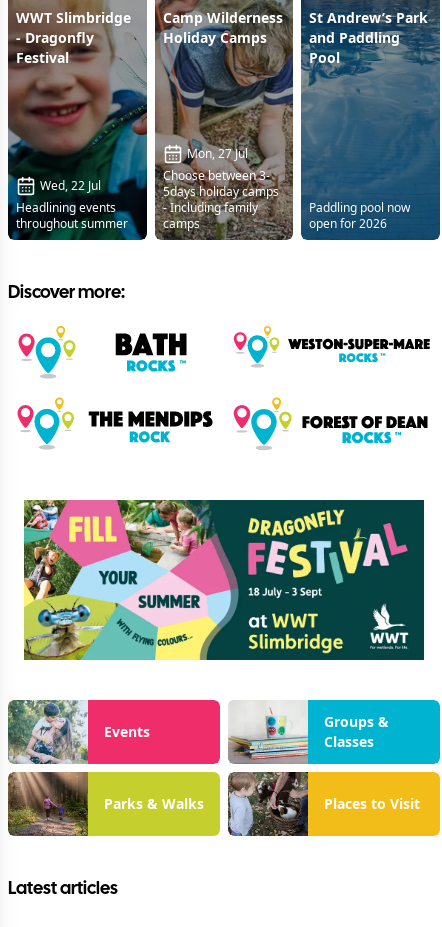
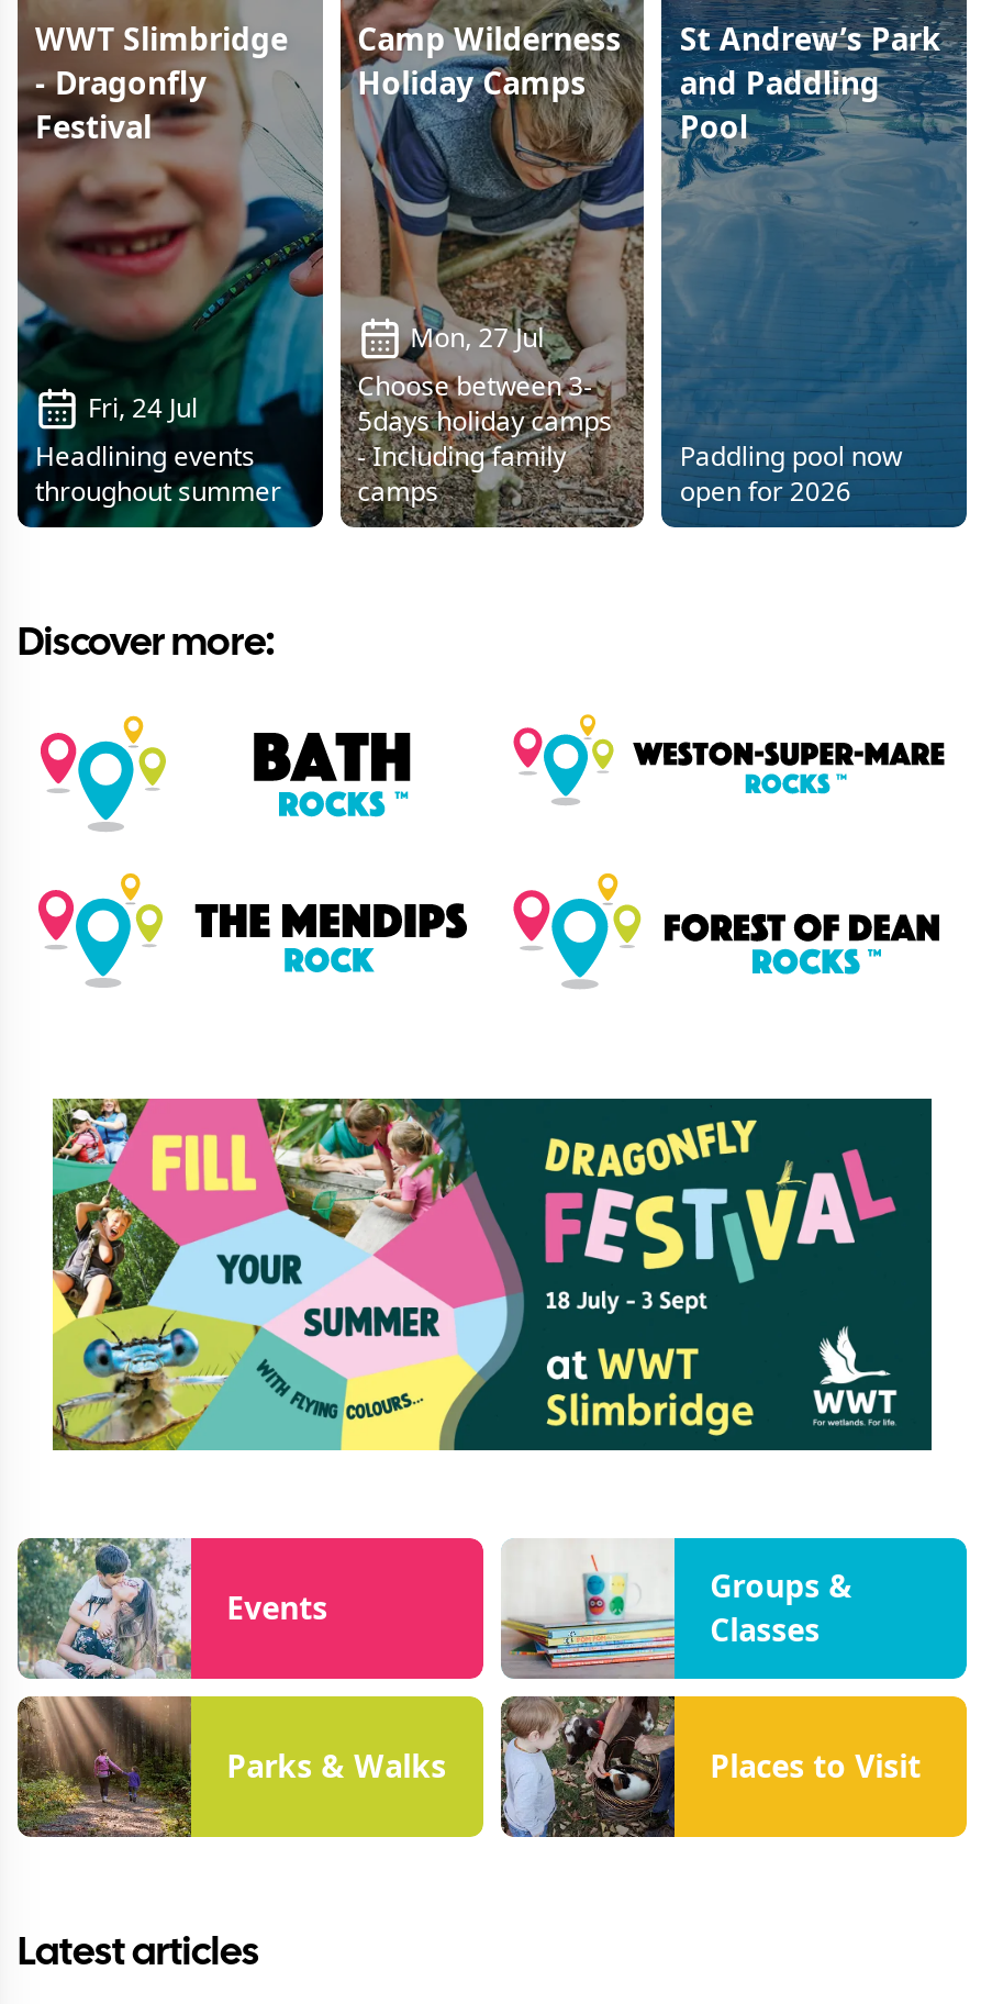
[40,177,101,194] Wed, 22 Jul -> [88,390,198,427] Fri, 24 Jul

